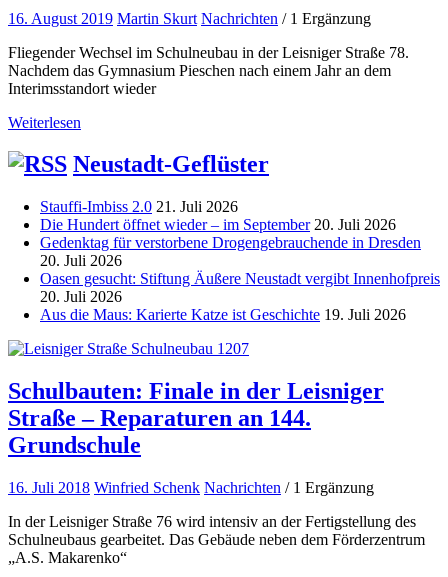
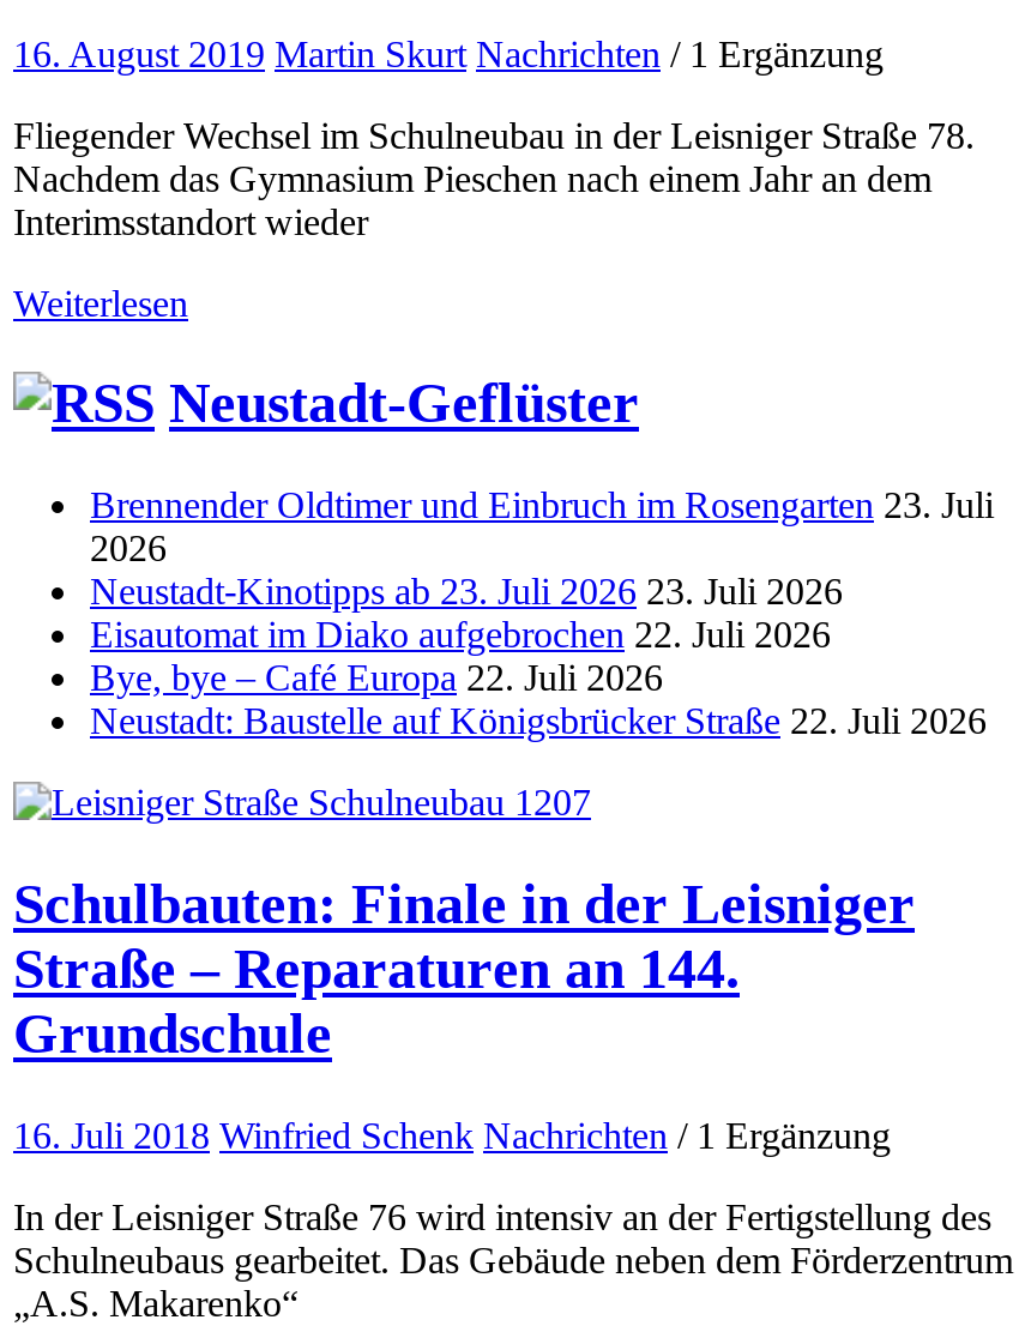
[40,198,440,323] Stauffi-Imbiss 2.0 21. Juli 2026 | Die Hundert öffnet wieder – im September 20. Juli 2026 | Gedenktag für verstorbene Drogengebrauchende in Dresden | 20. Juli 2026 | Oasen gesucht: Stiftung Äußere Neustadt vergibt Innenhofpreis | 20. Juli 2026 | Aus die Maus: Karierte Katze ist Geschichte 19. Juli 2026 -> [90,485,994,742] Brennender Oldtimer und Einbruch im Rosengarten 23. Juli | 2026 | Neustadt-Kinotipps ab 23. Juli 2026 23. Juli 2026 | Eisautomat im Diako aufgebrochen 22. Juli 2026 | Bye, bye – Café Europa 22. Juli 2026 | Neustadt: Baustelle auf Königsbrücker Straße 22. Juli 2026

